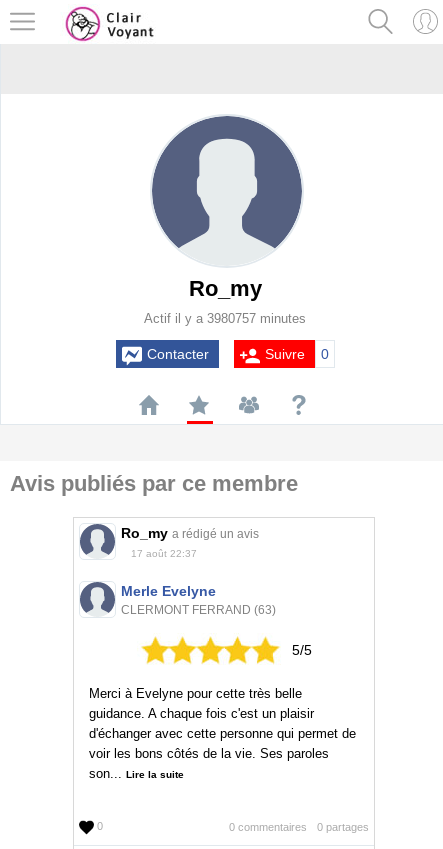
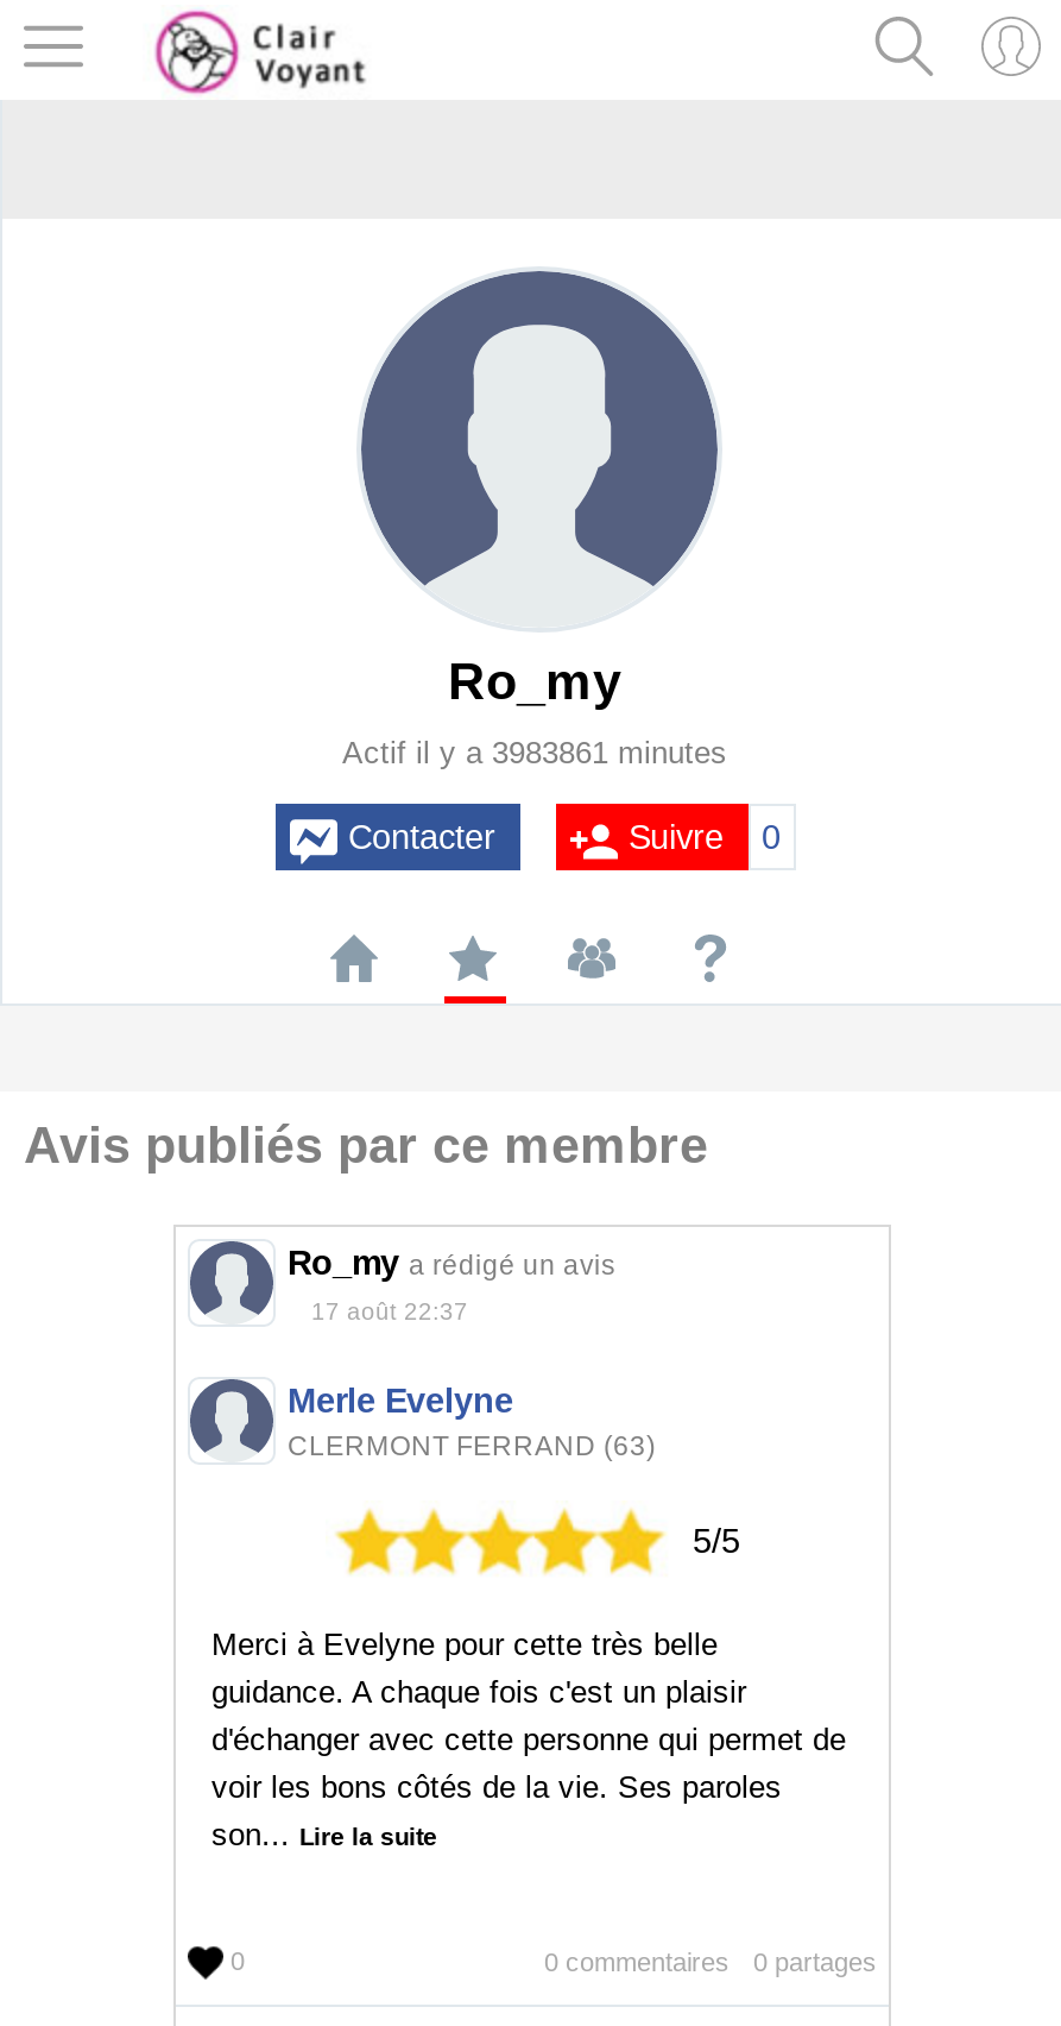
[144,311,306,326] Actif il y a 3980757 minutes -> [342,736,727,771] Actif il y a 3983861 minutes

